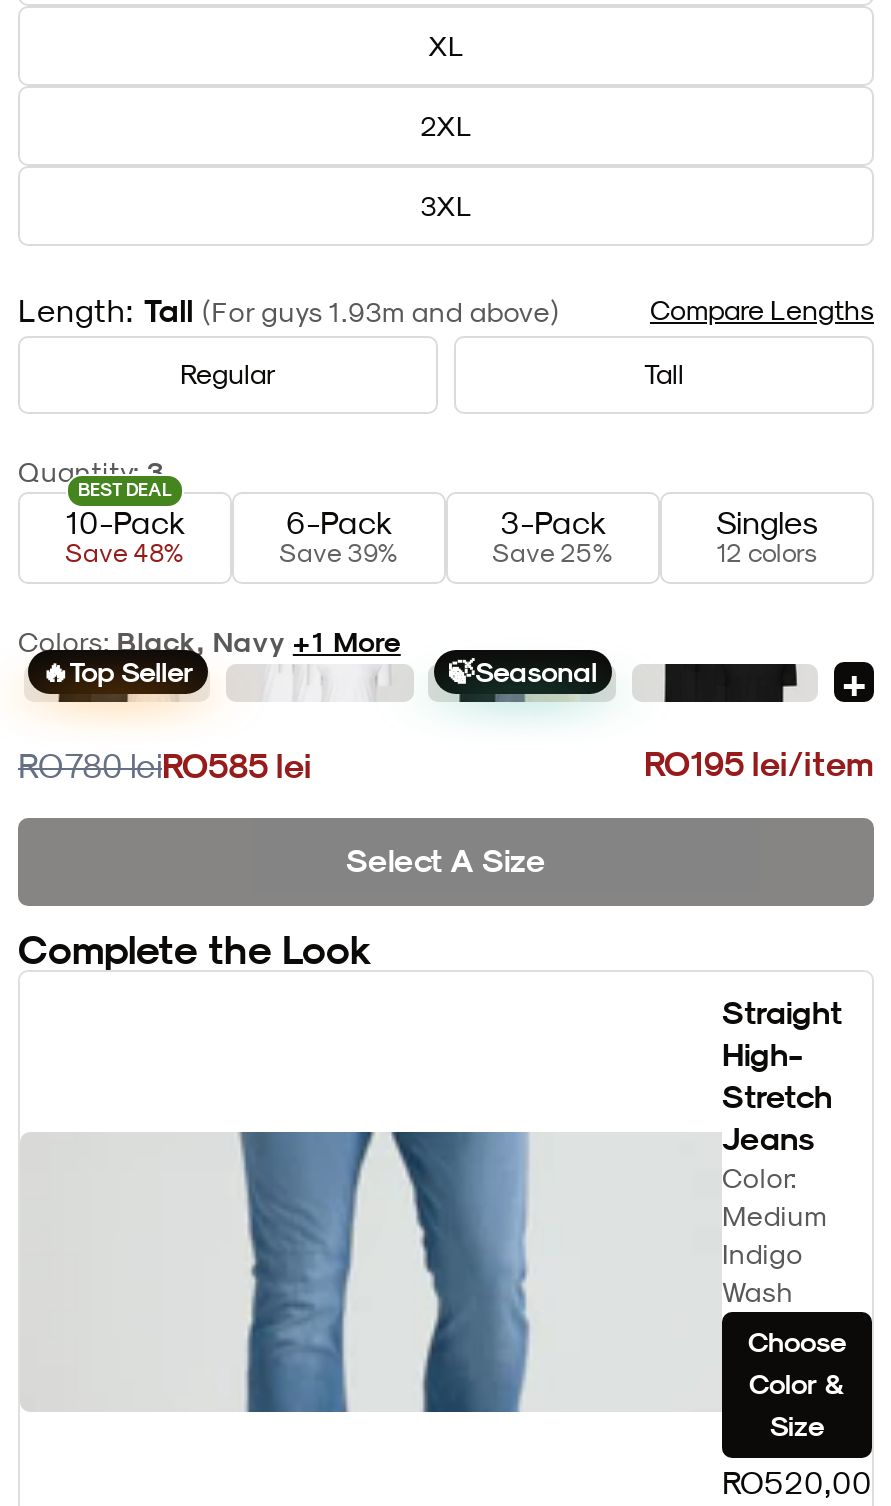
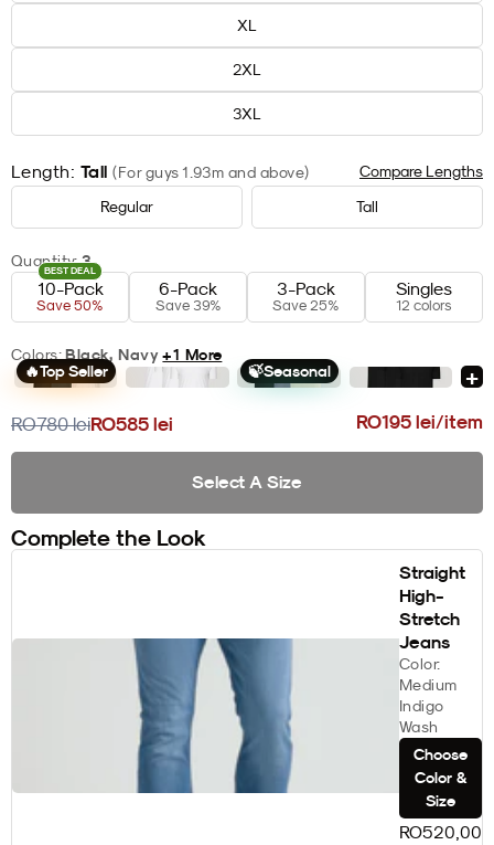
[65,537,185,569] Save 48% -> [36,296,104,314] Save 50%

